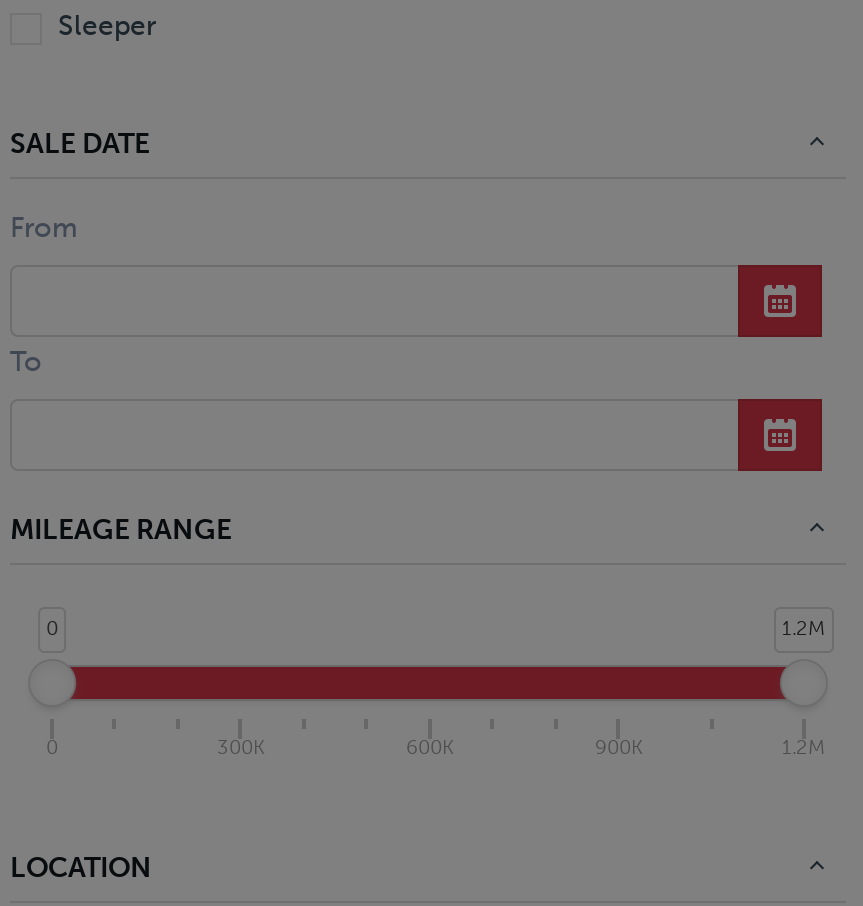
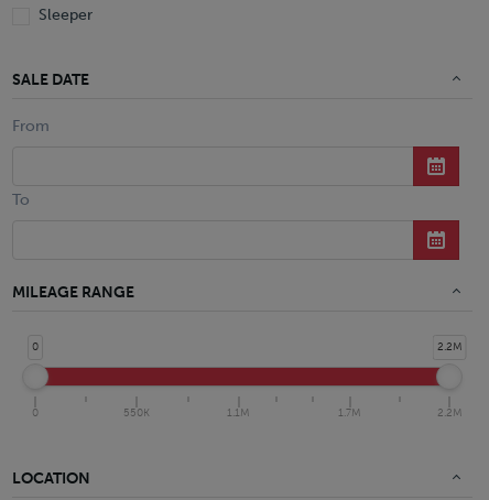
[782,616,826,640] 1.2M -> [437,340,462,353] 2.2M
[217,736,826,760] 300K | 600K | 900K | 1.2M -> [124,406,462,419] 550K | 1.1M | 1.7M | 2.2M

